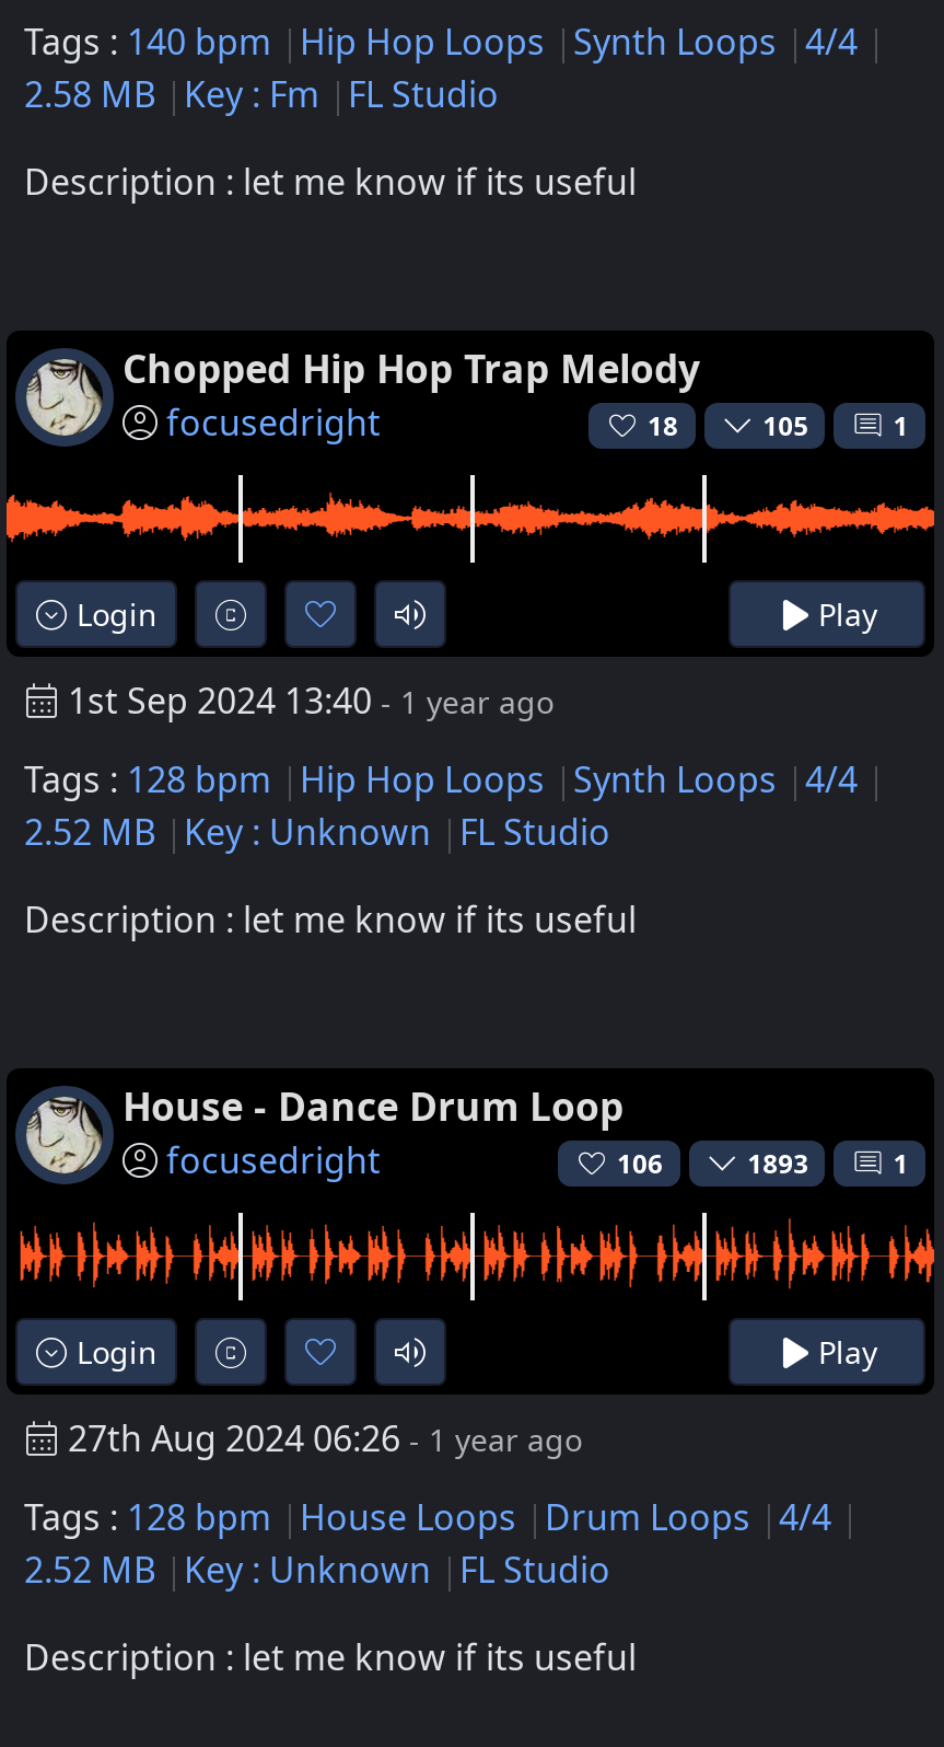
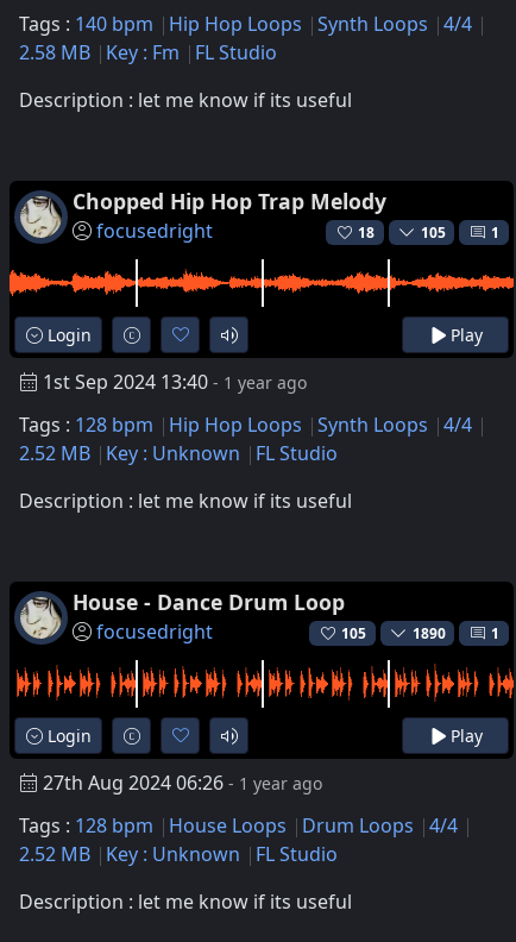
[617,1146,663,1183] 106 -> [341,624,366,644] 105
[747,1146,809,1183] 1893 -> [412,624,445,644] 1890

